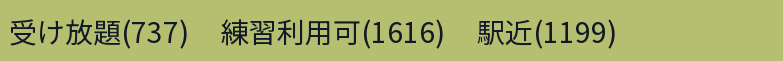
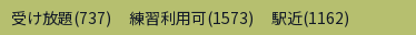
[221,11,445,51] 練習利用可(1616) -> [129,6,254,28] 練習利用可(1573)
[477,11,617,51] 駅近(1199) -> [271,6,349,28] 駅近(1162)

